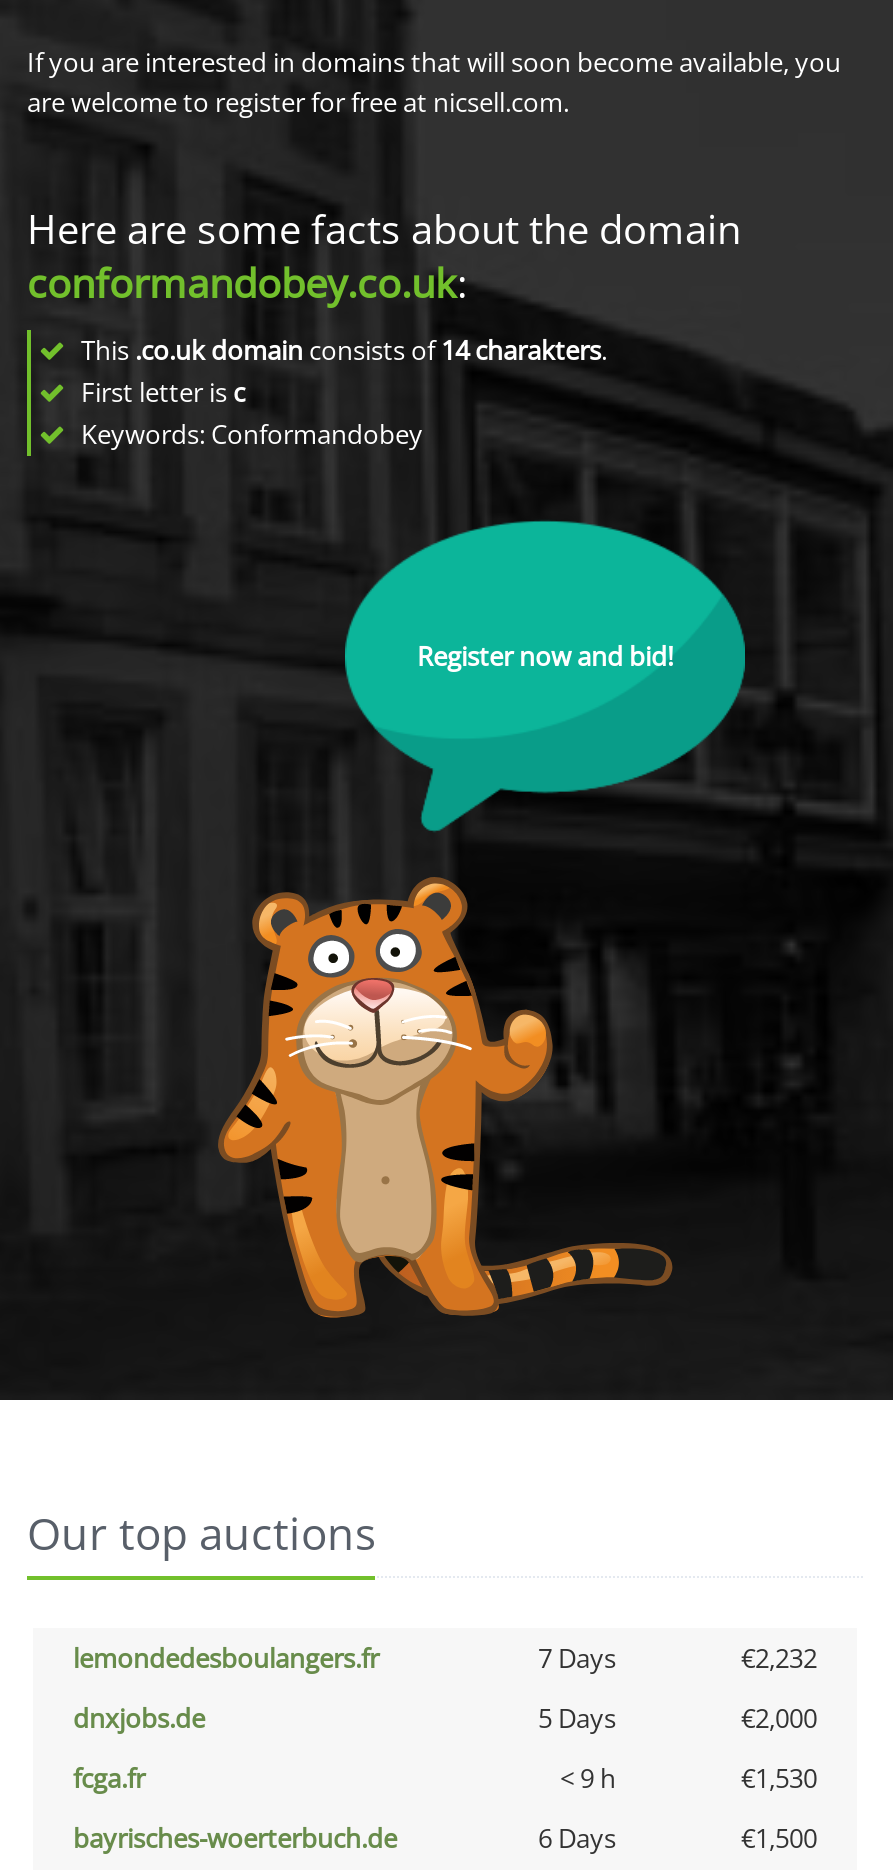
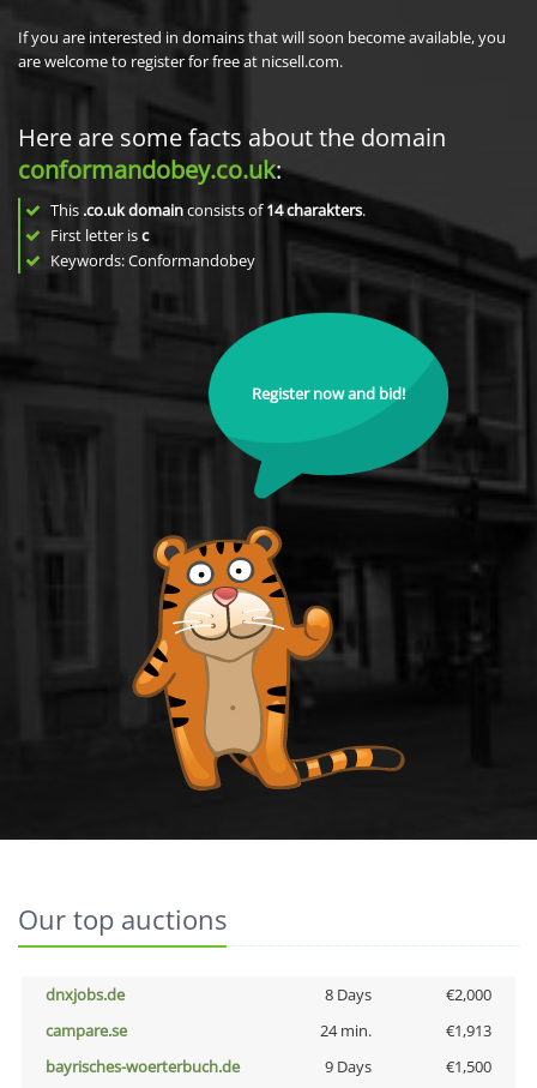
[73,1640,817,1676] lemondedesboulangers.fr | 7 Days | €2,232 -> none
[538,1700,616,1736] 5 Days -> [324,984,371,1005] 8 Days
[73,1760,817,1796] fcga.fr | < 9 h | €1,530 -> [46,1020,491,1041] campare.se | 24 min. | €1,913
[538,1820,616,1856] 6 Days -> [324,1056,371,1077] 9 Days

